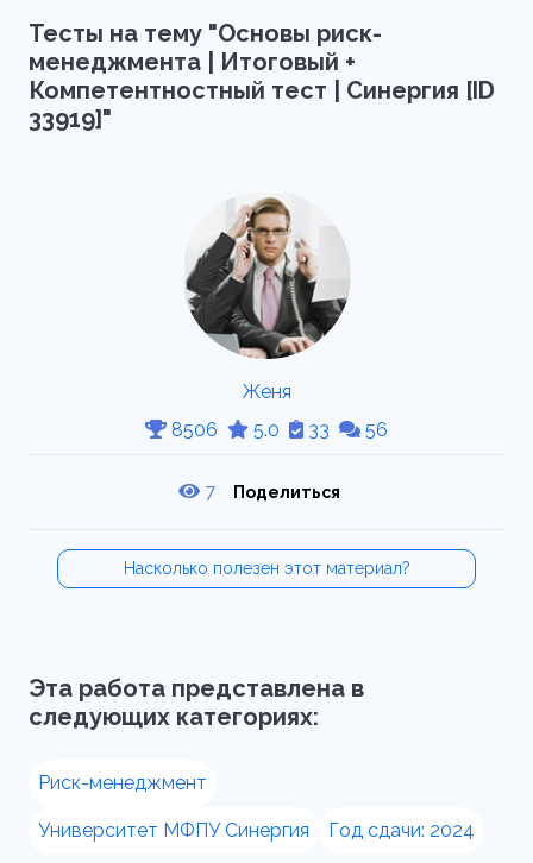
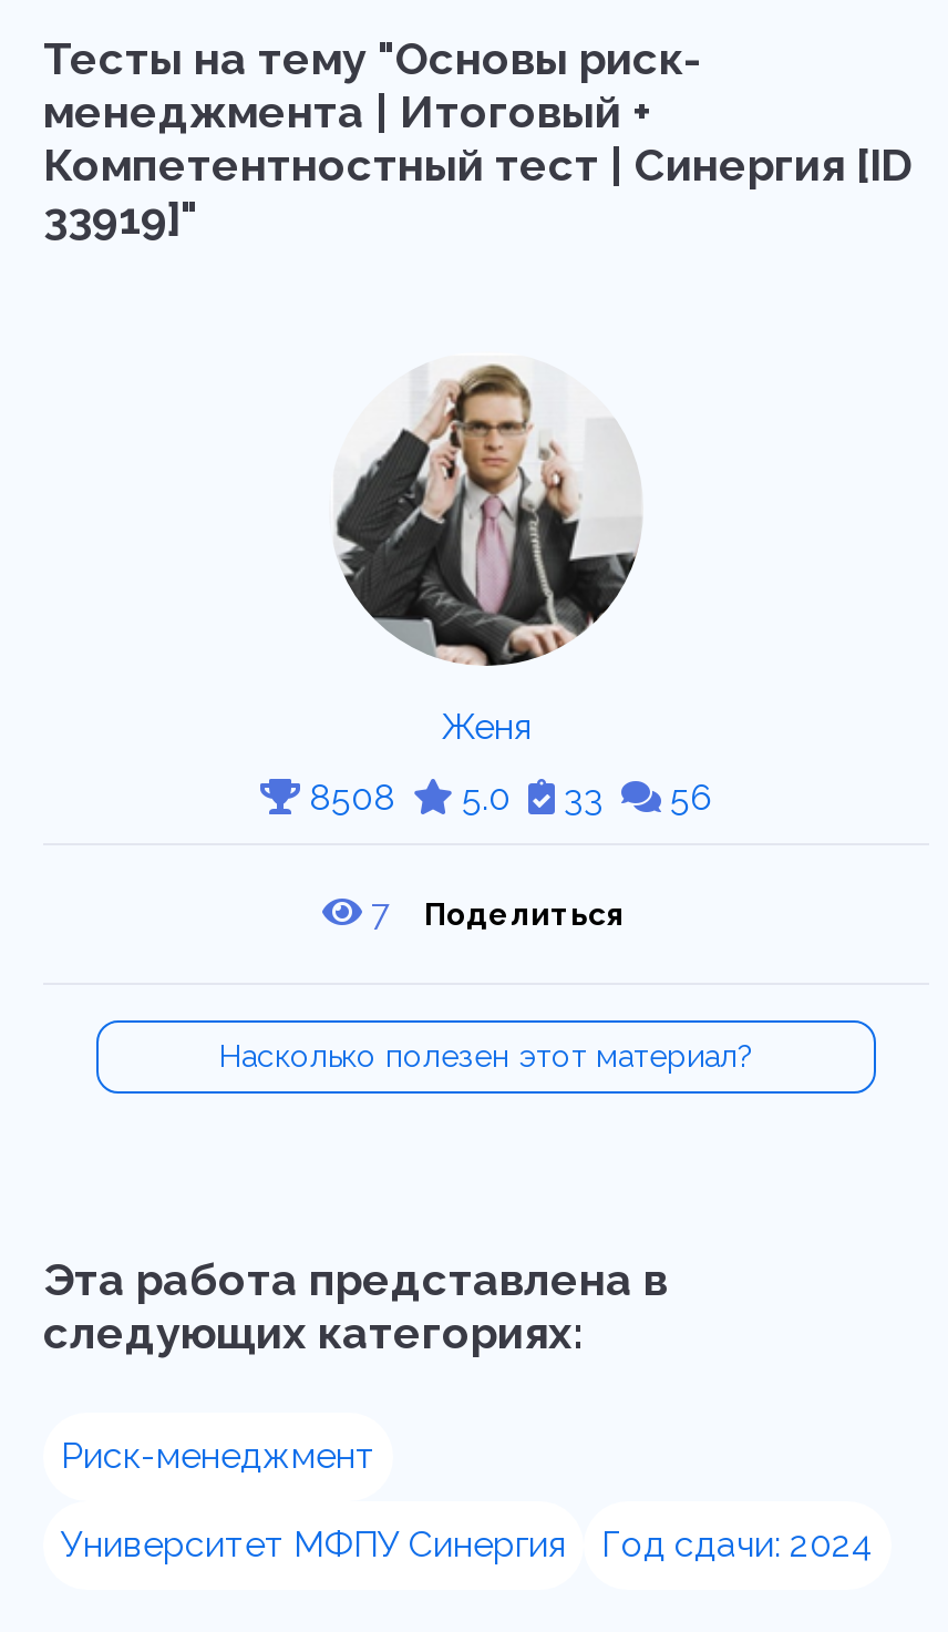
[167,418,388,441] 8506 5.0 33 56 -> [300,777,712,819] 8508 5.0 33 56

